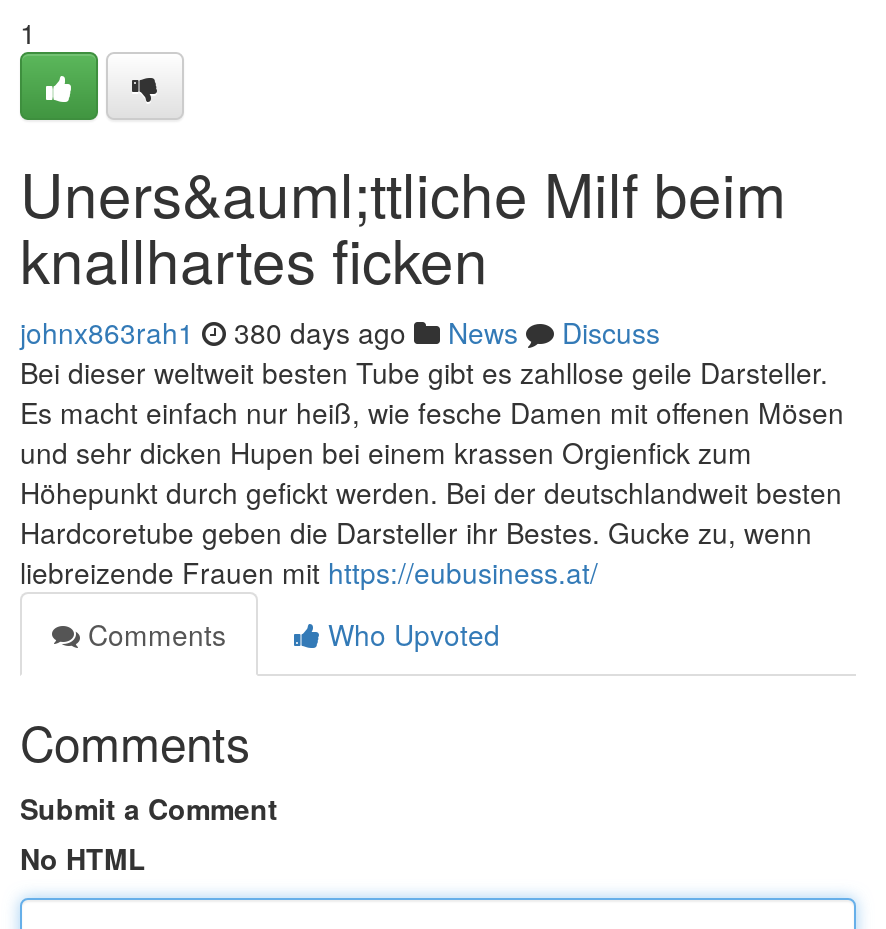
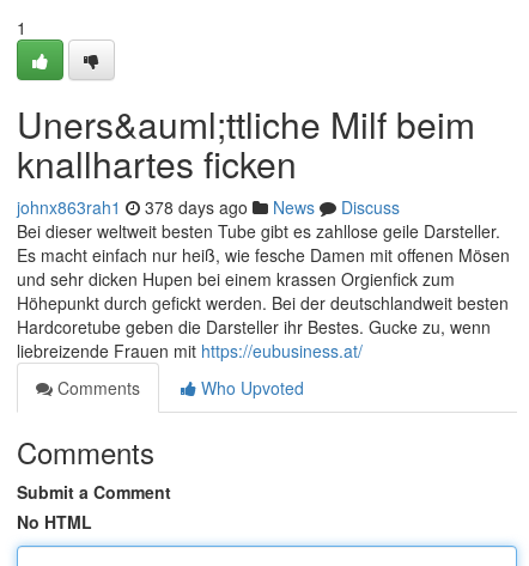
[20,312,660,352] johnx863rah1 380 days ago News Discuss -> [17,195,400,219] johnx863rah1 378 days ago News Discuss

